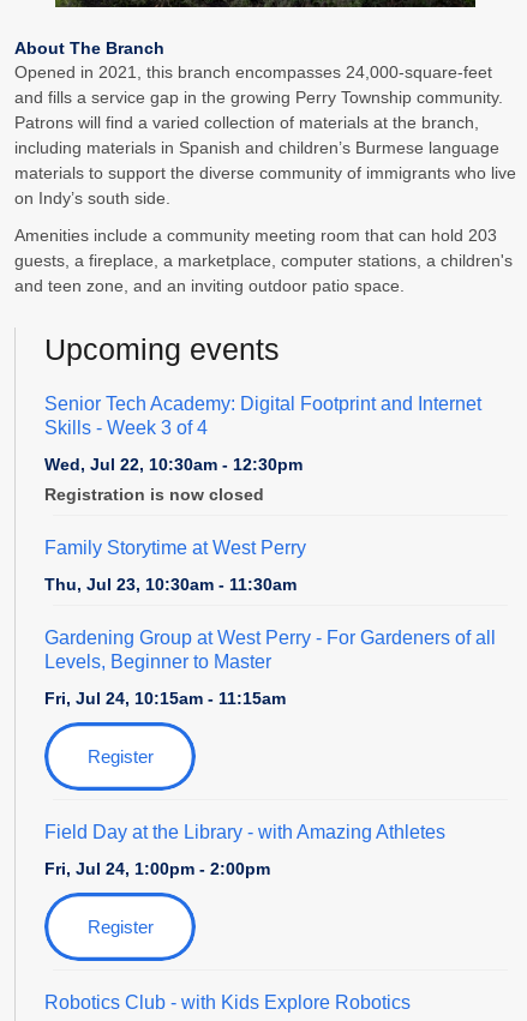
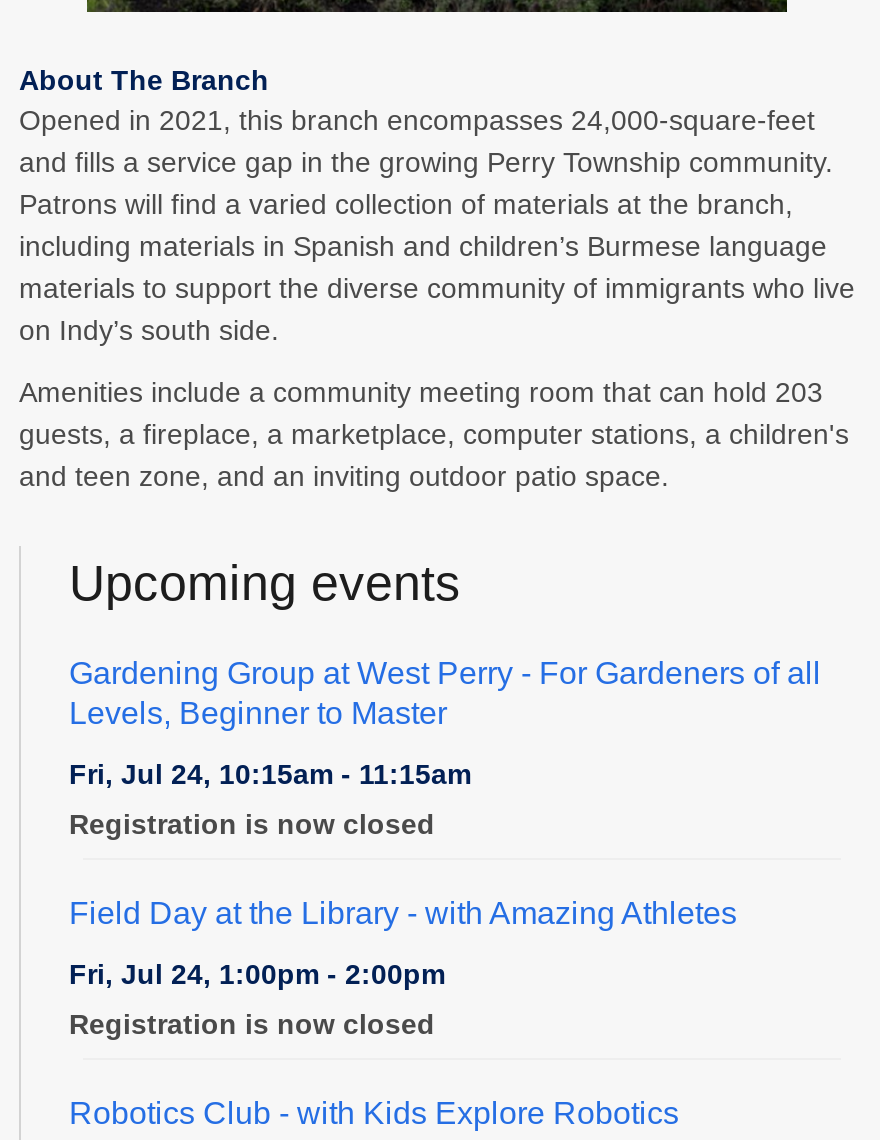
[44,393,481,593] Senior Tech Academy: Digital Footprint and Internet | Skills - Week 3 of 4 | Wed, Jul 22, 10:30am - 12:30pm | Registration is now closed | Family Storytime at West Perry | Thu, Jul 23, 10:30am - 11:30am -> none
[87,746,153,766] Register -> [69,807,435,839] Registration is now closed
[87,916,153,937] Register -> [69,1007,435,1039] Registration is now closed

